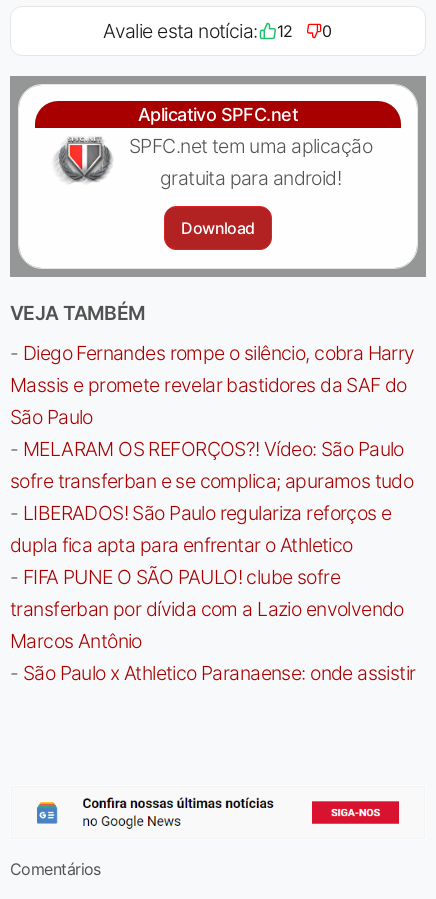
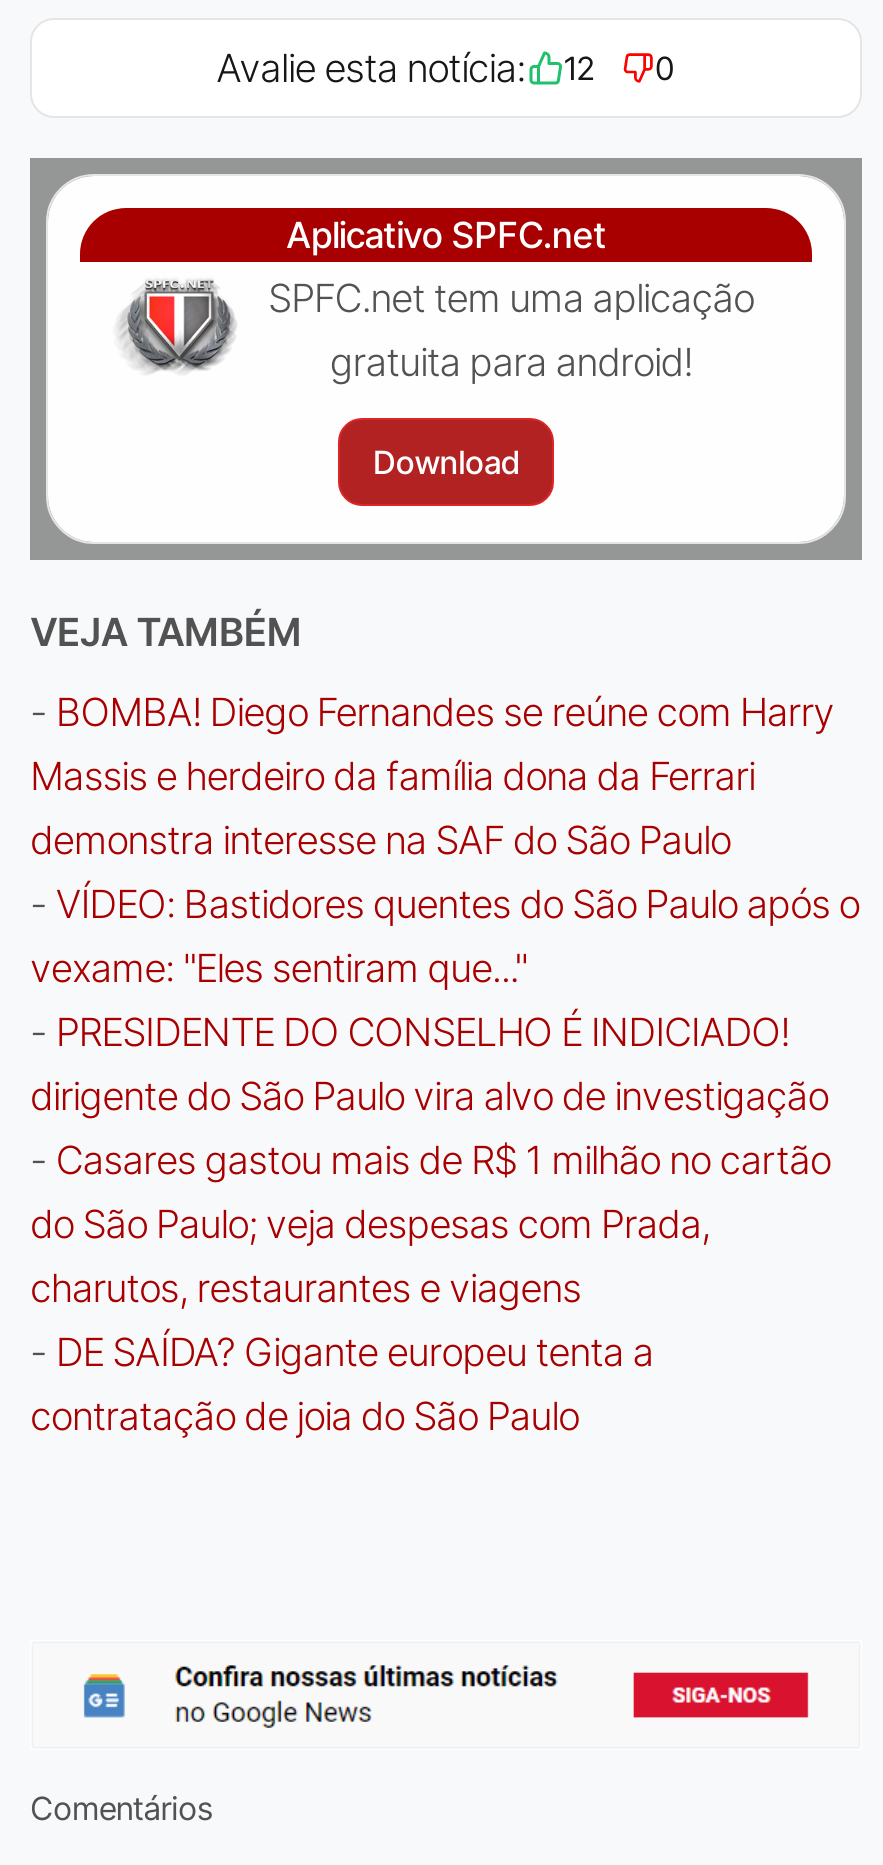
[10,341,415,685] - Diego Fernandes rompe o silêncio, cobra Harry | Massis e promete revelar bastidores da SAF do | São Paulo | - MELARAM OS REFORÇOS?! Vídeo: São Paulo | sofre transferban e se complica; apuramos tudo | - LIBERADOS! São Paulo regulariza reforços e | dupla fica apta para enfrentar o Athletico | - FIFA PUNE O SÃO PAULO! clube sofre | transferban por dívida com a Lazio envolvendo | Marcos Antônio | - São Paulo x Athletico Paranaense: onde assistir -> [30,687,859,1439] - BOMBA! Diego Fernandes se reúne com Harry | Massis e herdeiro da família dona da Ferrari | demonstra interesse na SAF do São Paulo | - VÍDEO: Bastidores quentes do São Paulo após o | vexame: "Eles sentiram que..." | - PRESIDENTE DO CONSELHO É INDICIADO! | dirigente do São Paulo vira alvo de investigação | - Casares gastou mais de R$ 1 milhão no cartão | do São Paulo; veja despesas com Prada, | charutos, restaurantes e viagens | - DE SAÍDA? Gigante europeu tenta a | contratação de joia do São Paulo

